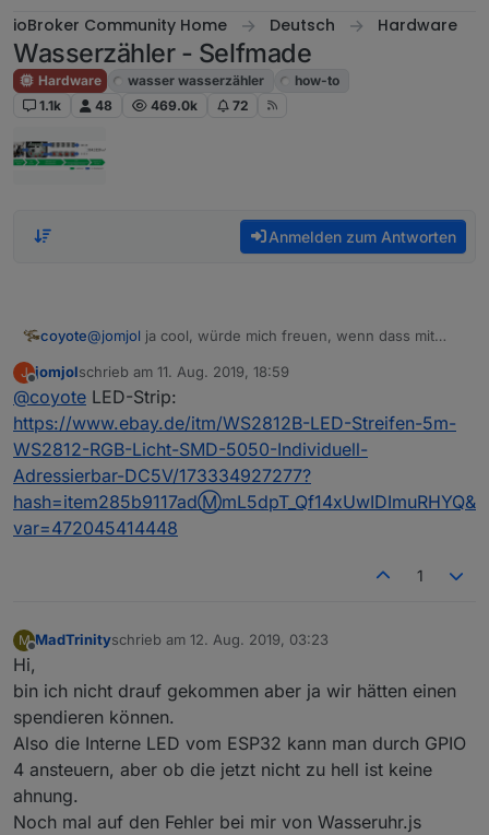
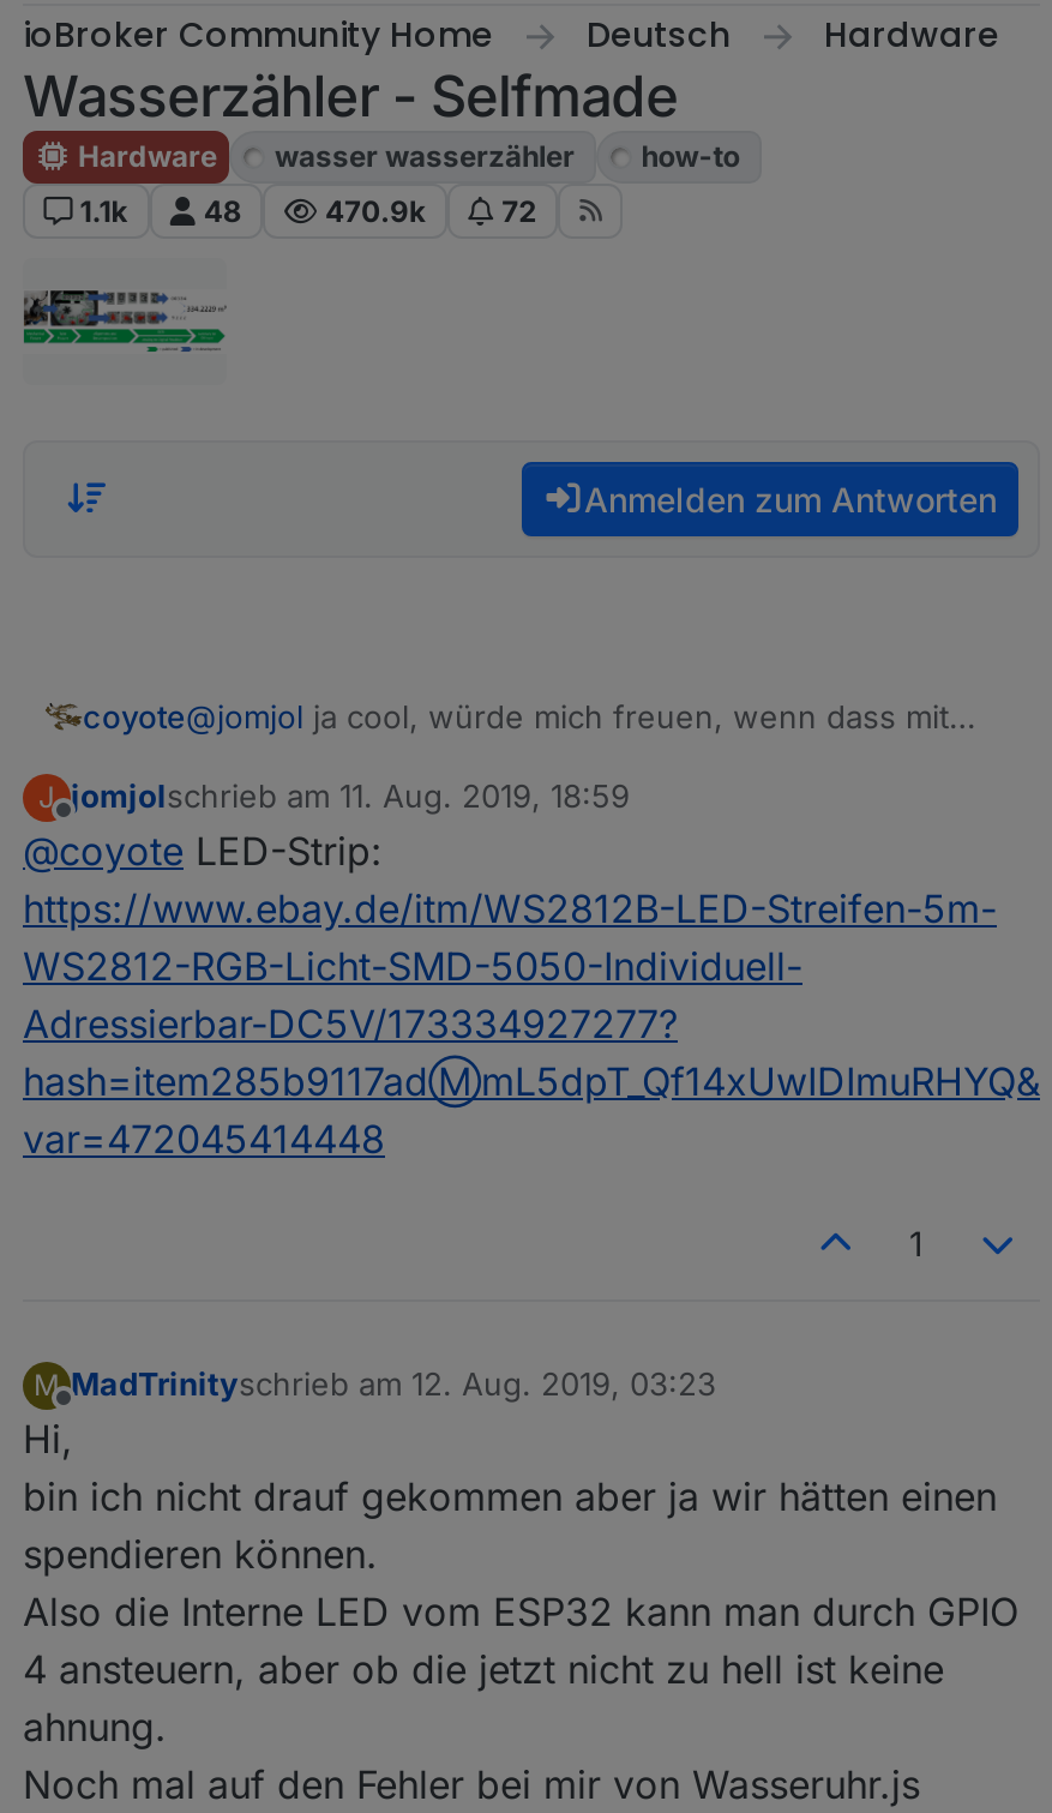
[151,97,198,113] 469.0k -> [325,192,426,228] 470.9k

